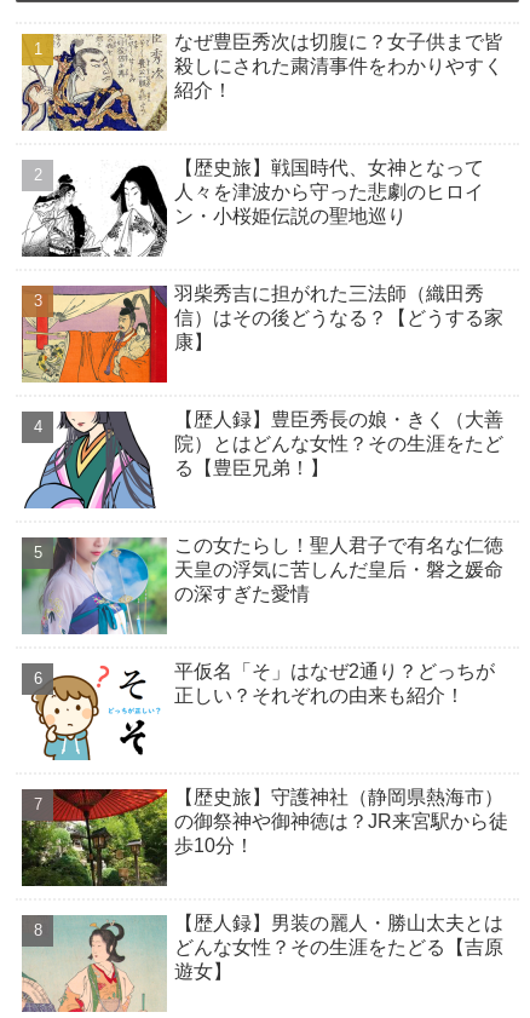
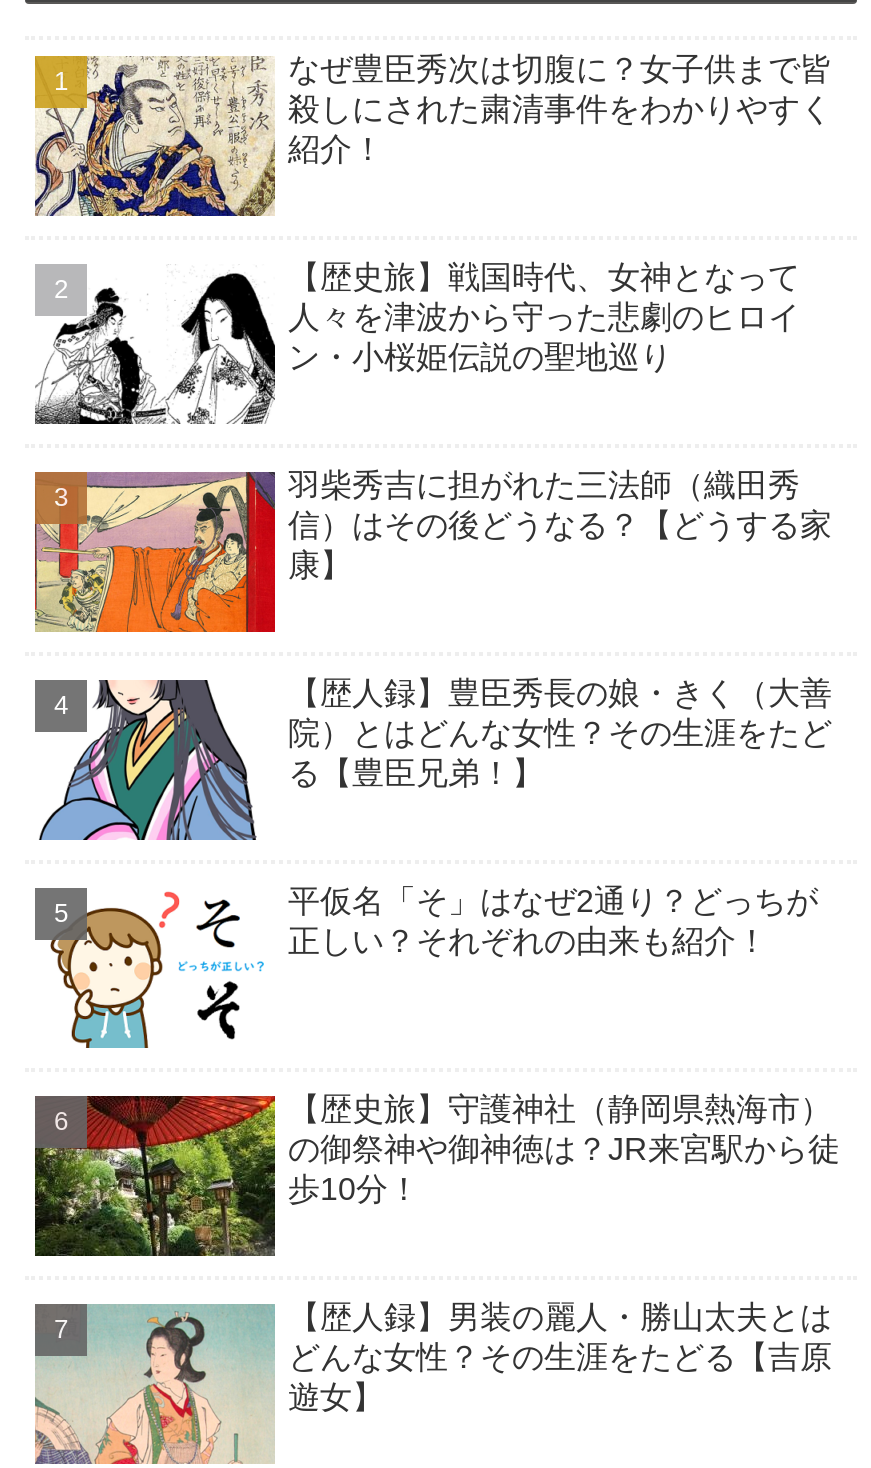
[21,535,504,635] [image] | この女たらし！聖人君子で有名な仁徳 | 天皇の浮気に苦しんだ皇后・磐之媛命 | の深すぎた愛情 -> none

